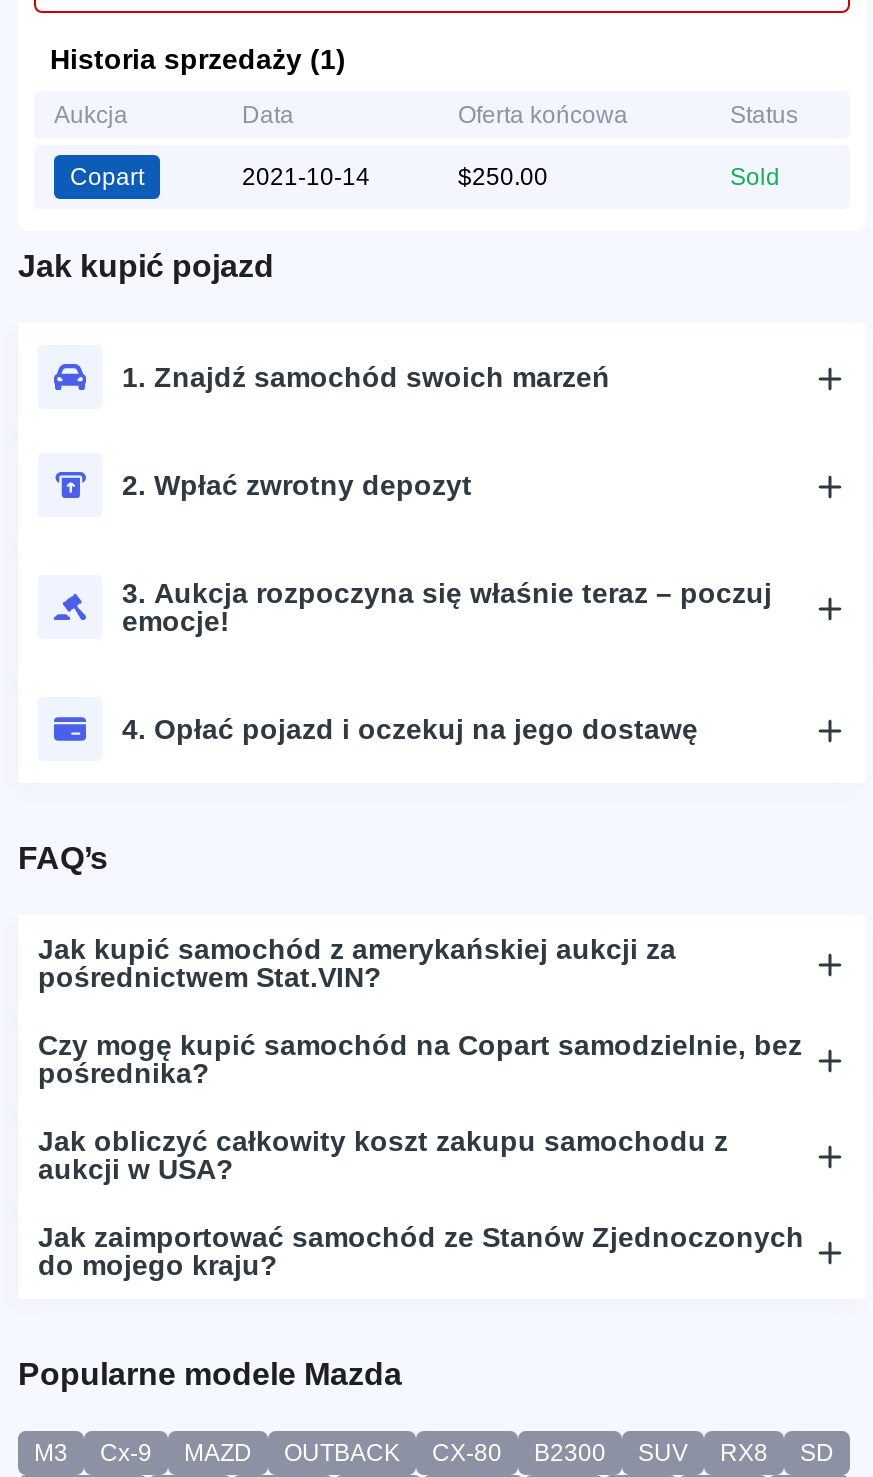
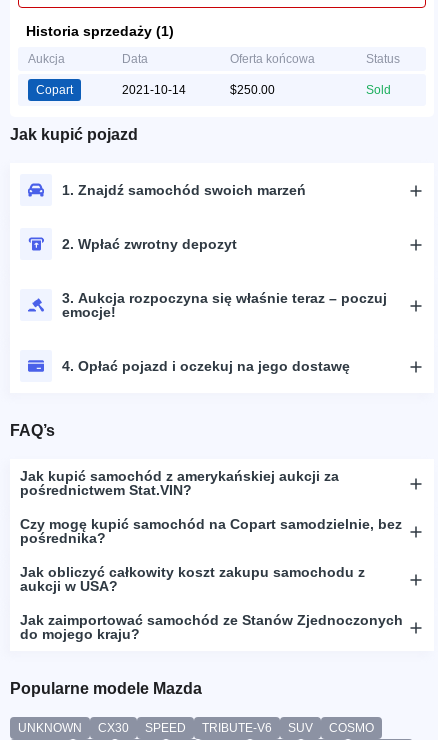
[34,1439,606,1467] M3 | Cx-9 | MAZD | OUTBACK | CX-80 | B2300 -> [18,721,272,735] UNKNOWN | CX30 | SPEED | TRIBUTE-V6
[720,1439,834,1467] RX8 | SD -> [329,721,374,735] COSMO

